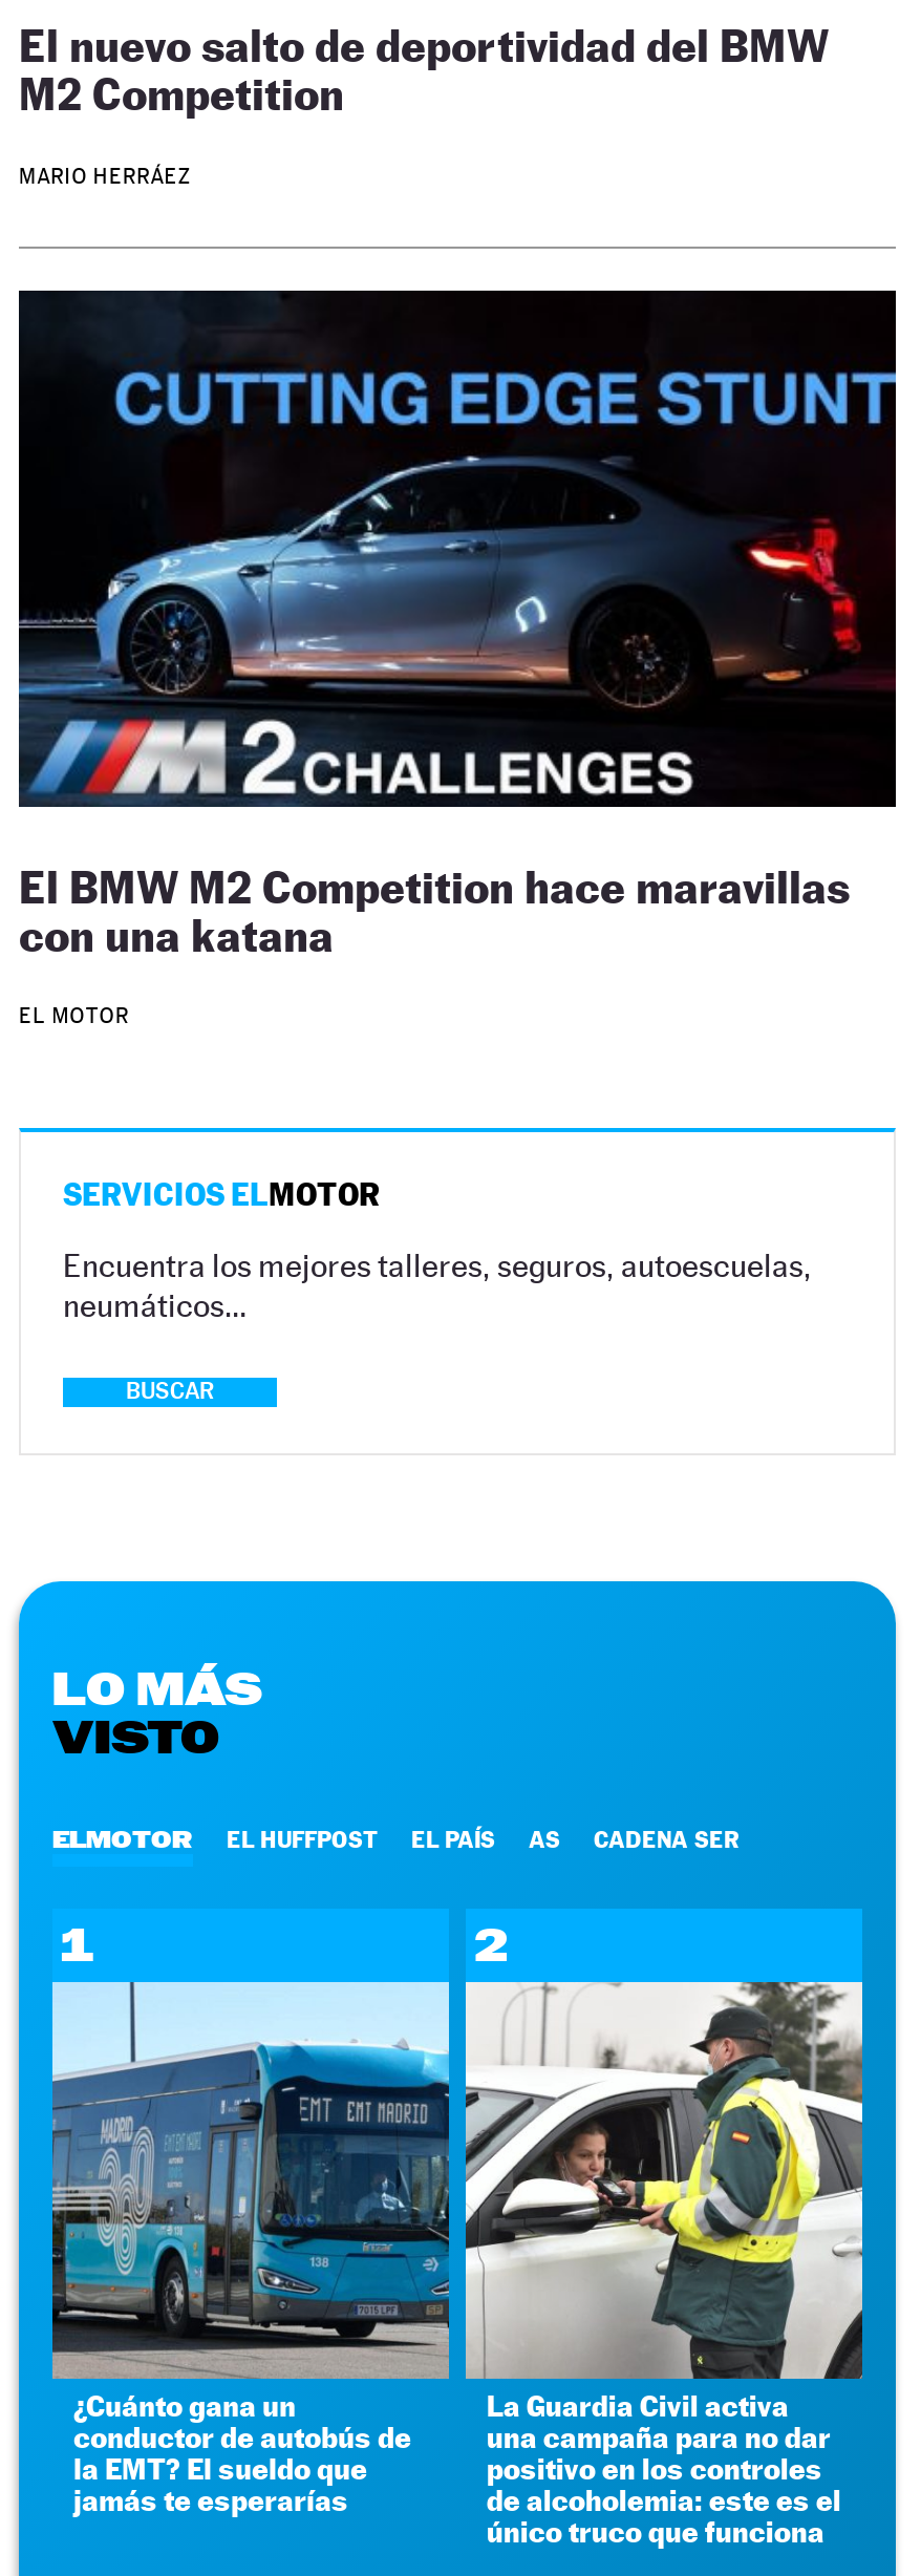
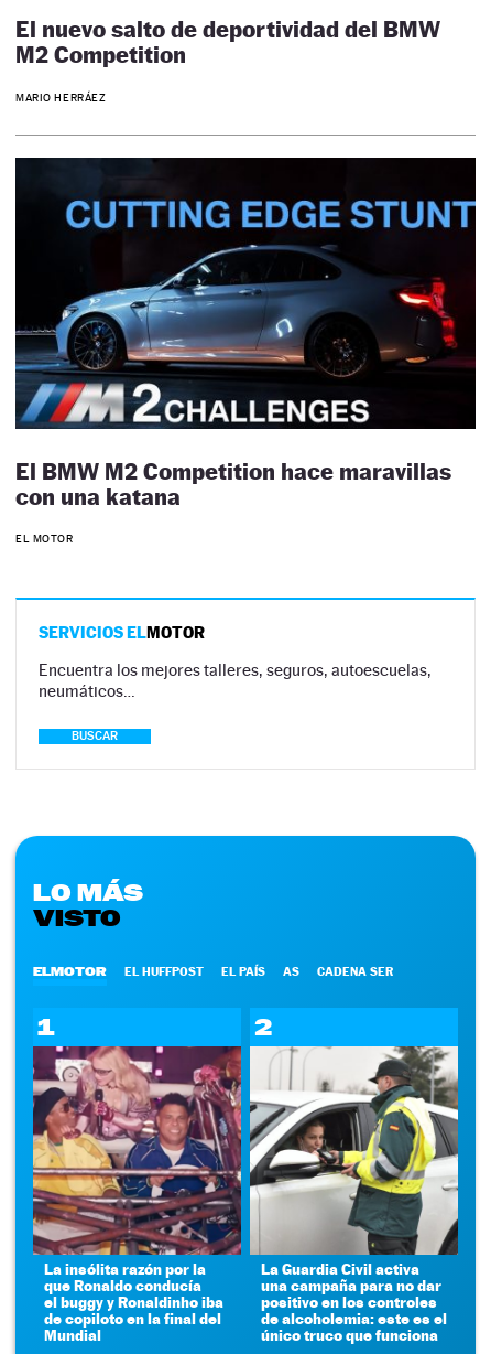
[50,1980,451,2518] [image] | ¿Cuánto gana un | conductor de autobús de | la EMT? El sueldo que | jamás te esperarías -> [32,1045,242,1344] [image] | La insólita razón por la | que Ronaldo conducía | el buggy y Ronaldinho iba | de copiloto en la final del | Mundial

